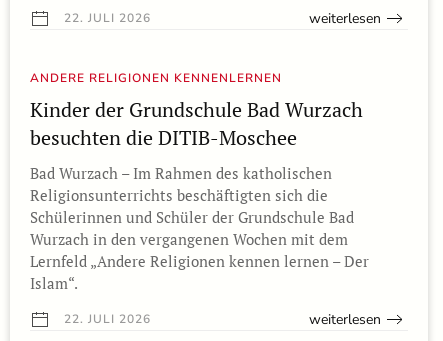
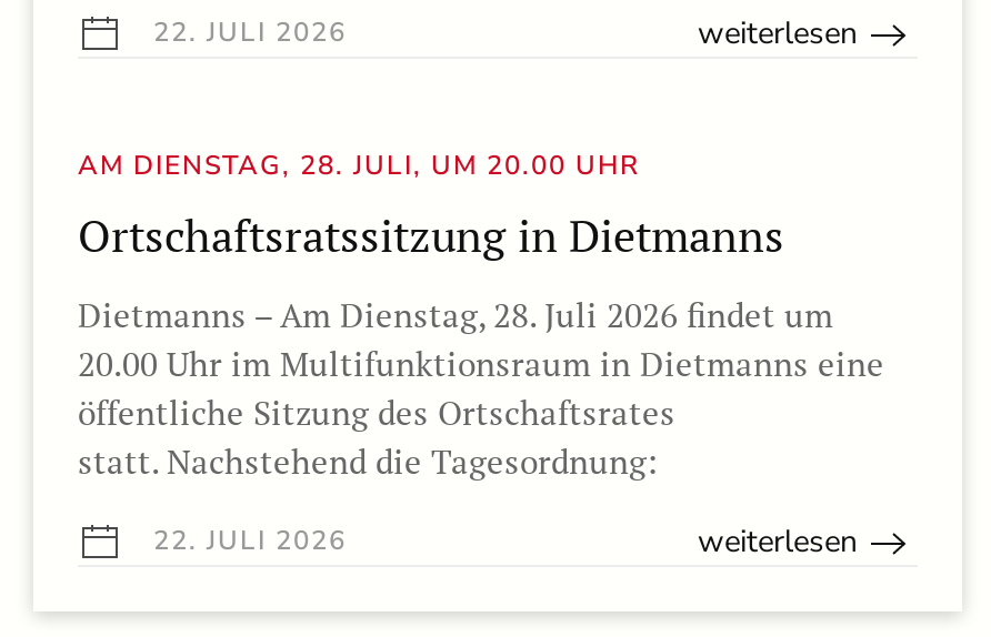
[30,70,369,293] ANDERE RELIGIONEN KENNENLERNEN | Kinder der Grundschule Bad Wurzach | besuchten die DITIB-Moschee | Bad Wurzach – Im Rahmen des katholischen | Religionsunterrichts beschäftigten sich die | Schülerinnen und Schüler der Grundschule Bad | Wurzach in den vergangenen Wochen mit dem | Lernfeld „Andere Religionen kennen lernen – Der | Islam“. -> [78,148,884,483] AM DIENSTAG, 28. JULI, UM 20.00 UHR | Ortschaftsratssitzung in Dietmanns | Dietmanns – Am Dienstag, 28. Juli 2026 findet um | 20.00 Uhr im Multifunktionsraum in Dietmanns eine | öffentliche Sitzung des Ortschaftsrates | statt. Nachstehend die Tagesordnung:

